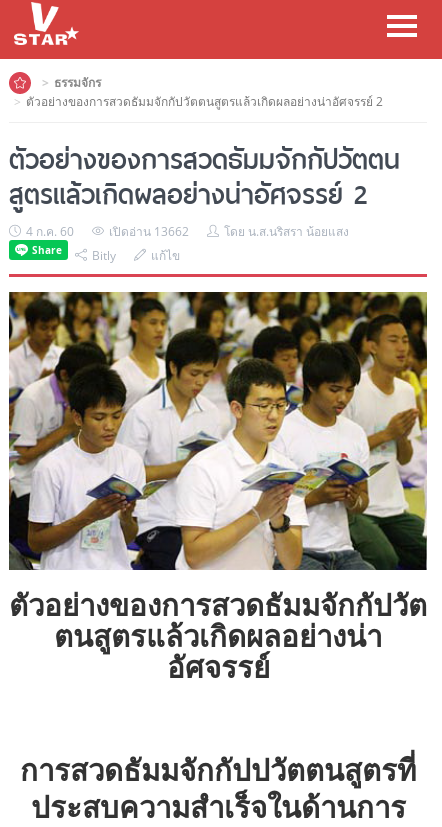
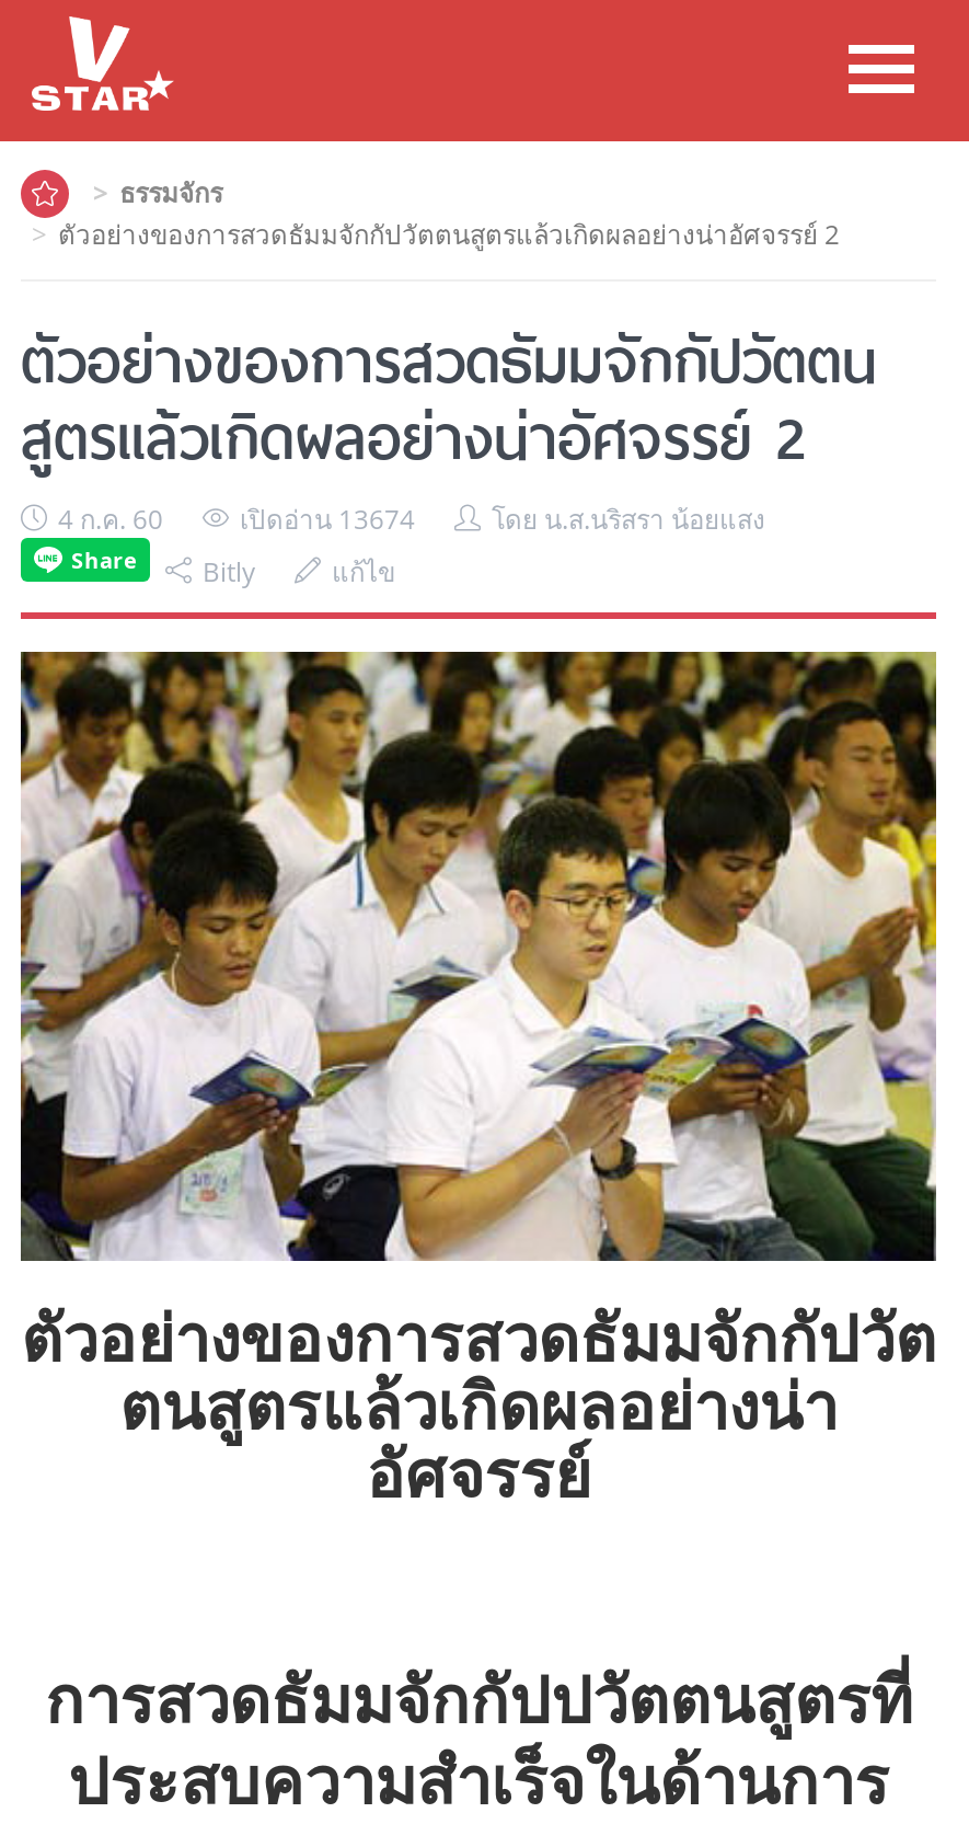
[106,223,189,240] เปิดอ่าน 13662 -> [233,501,415,538] เปิดอ่าน 13674

